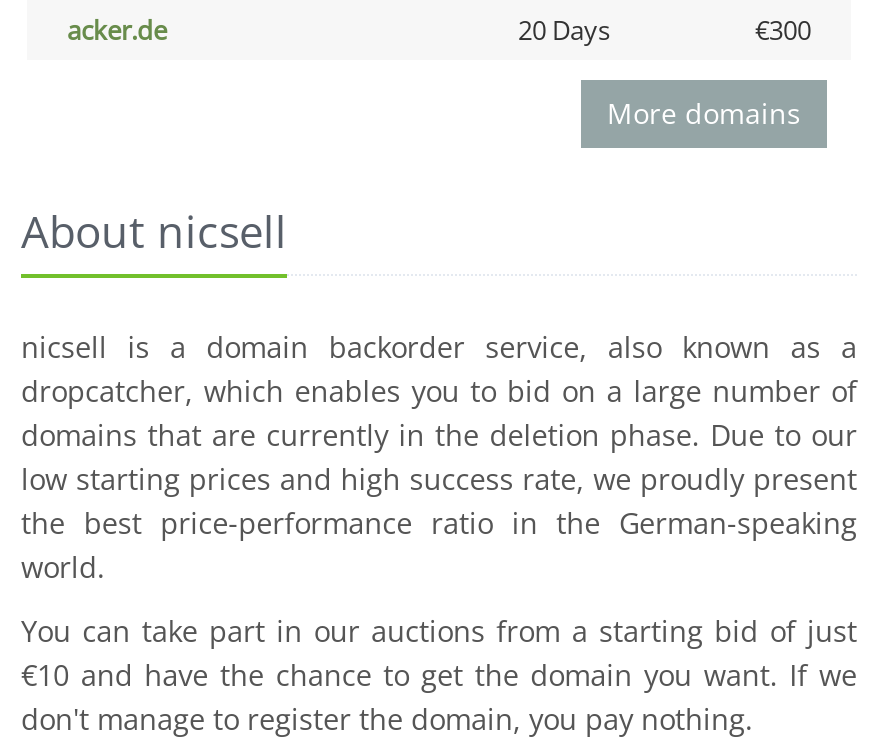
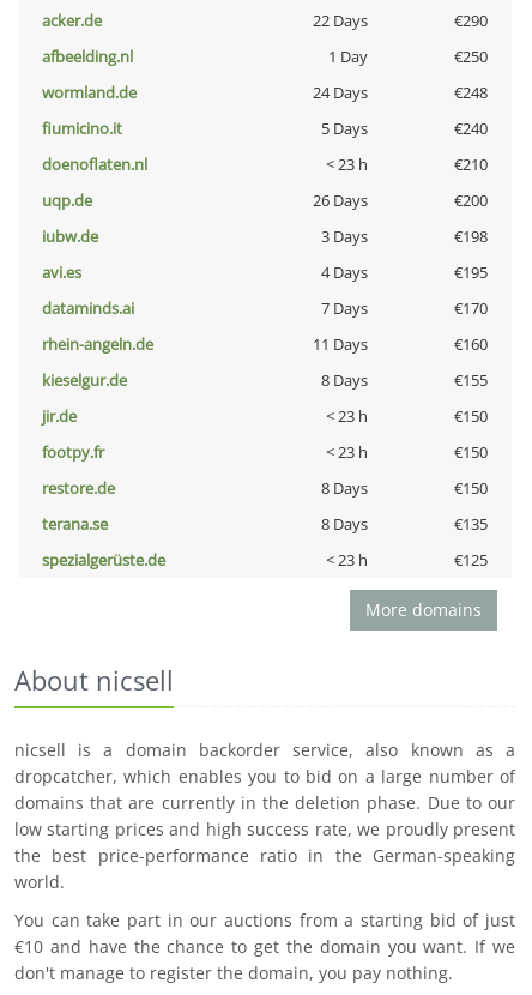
[518,12,811,48] 20 Days | €300 -> [42,10,488,571] 22 Days | €290 | afbeelding.nl | 1 Day | €250 | wormland.de | 24 Days | €248 | fiumicino.it | 5 Days | €240 | doenoflaten.nl | < 23 h | €210 | uqp.de | 26 Days | €200 | iubw.de | 3 Days | €198 | avi.es | 4 Days | €195 | dataminds.ai | 7 Days | €170 | rhein-angeln.de | 11 Days | €160 | kieselgur.de | 8 Days | €155 | jir.de | < 23 h | €150 | footpy.fr | < 23 h | €150 | restore.de | 8 Days | €150 | terana.se | 8 Days | €135 | spezialgerüste.de | < 23 h | €125

